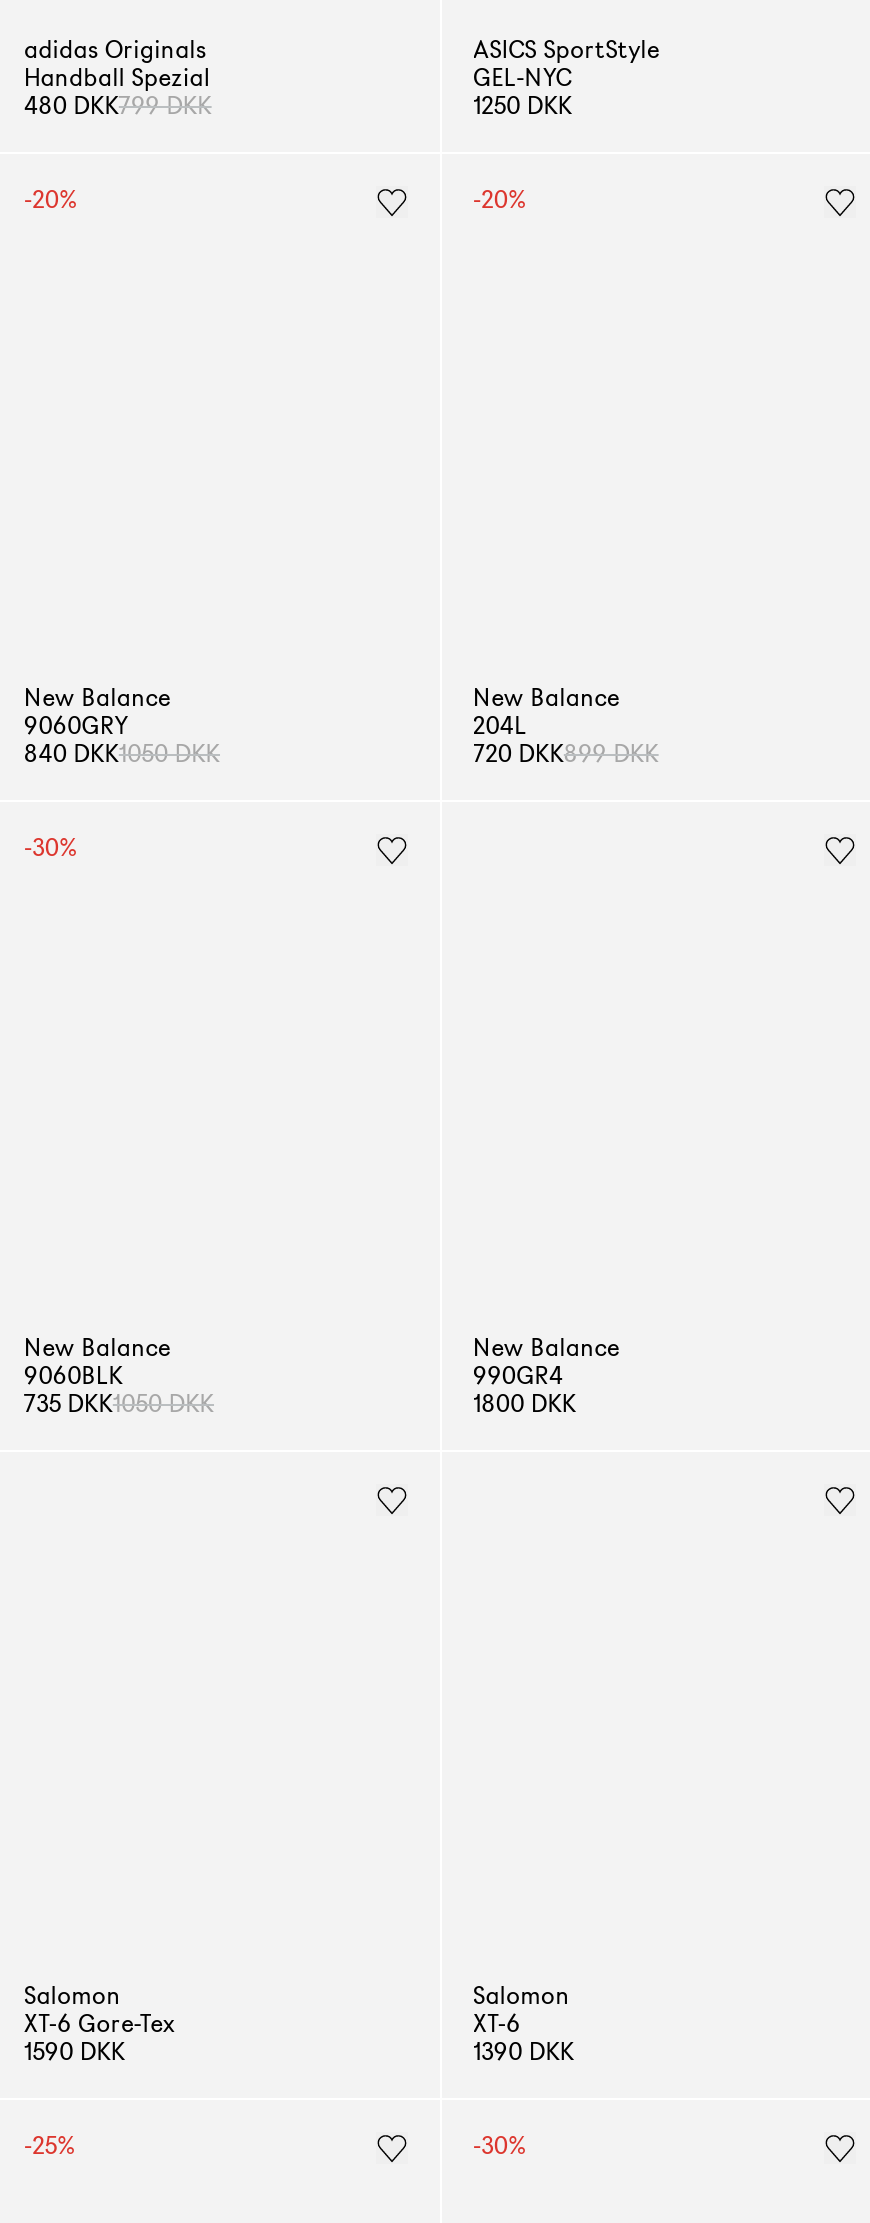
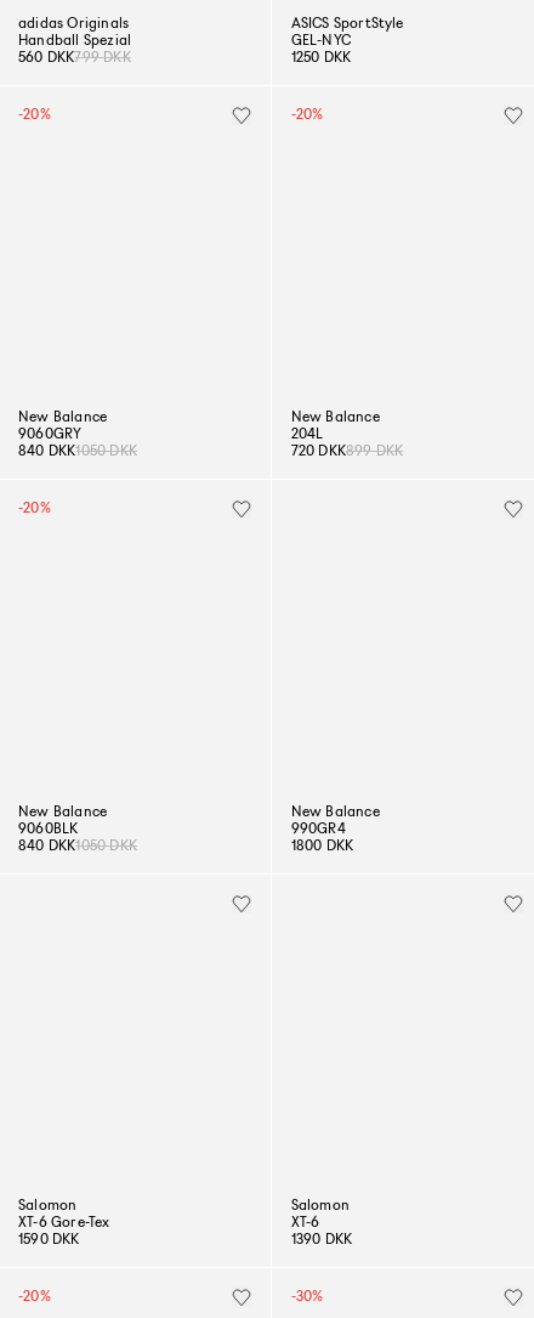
[24,90,212,120] 480 DKK 799 DKK -> [18,47,131,65] 560 DKK 799 DKK
[24,832,78,862] -30% -> [18,498,51,517] -20%
[24,1387,113,1417] 735 DKK -> [18,835,76,853] 840 DKK
[24,2130,76,2160] -25% -> [18,1286,51,1305] -20%

